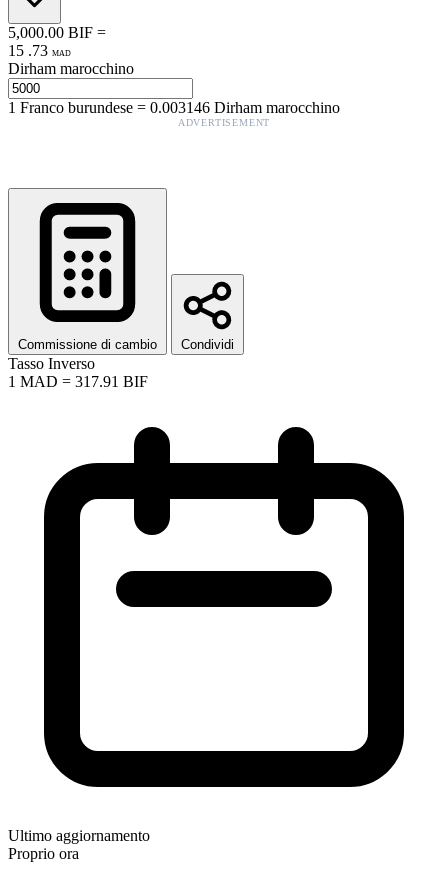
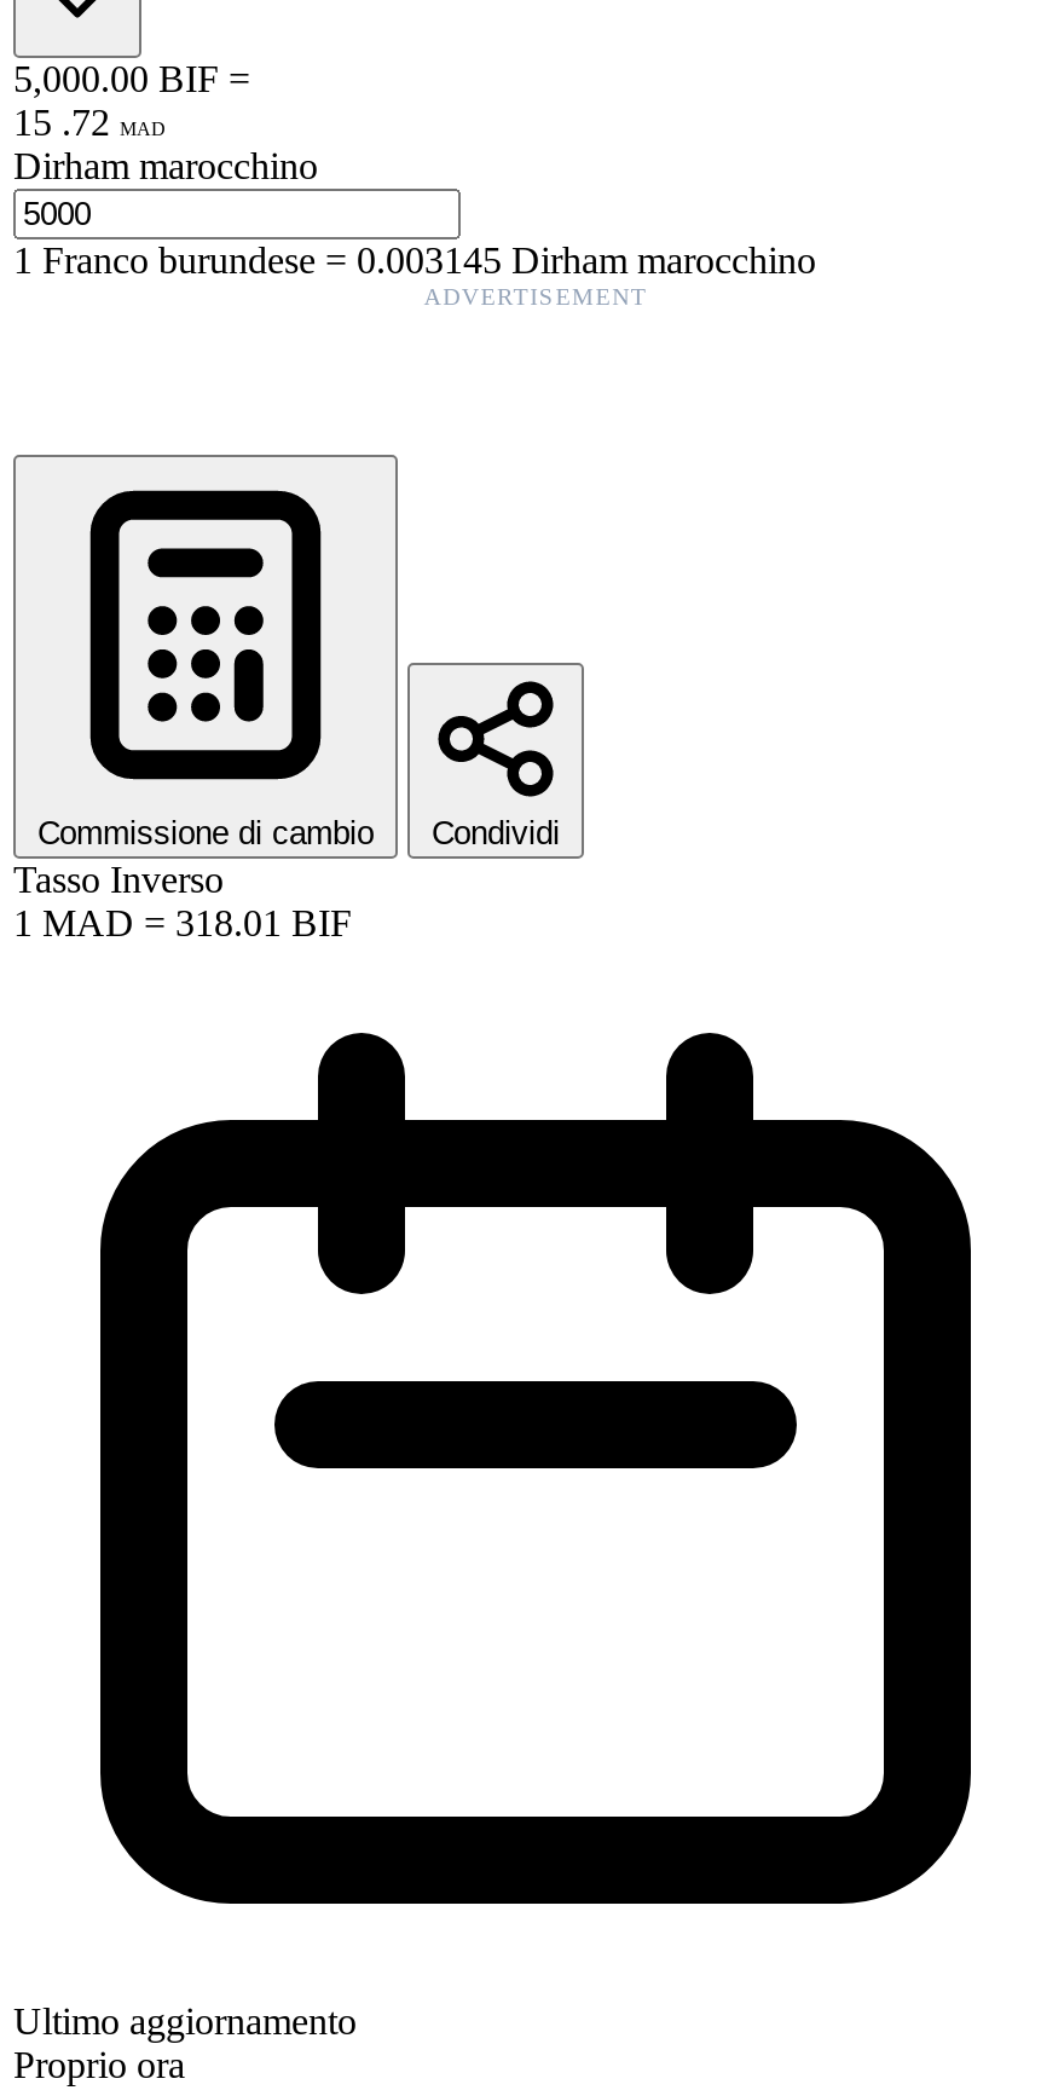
[8,42,71,59] 15 . 73 MAD -> [13,101,166,142] 15 . 72 MAD
[8,99,340,116] 1Franco burundese=0.003146 Dirham marocchino -> [13,239,816,280] 1Franco burundese=0.003145 Dirham marocchino
[8,373,148,390] 1 MAD = 317.91 BIF -> [13,902,352,943] 1 MAD = 318.01 BIF

